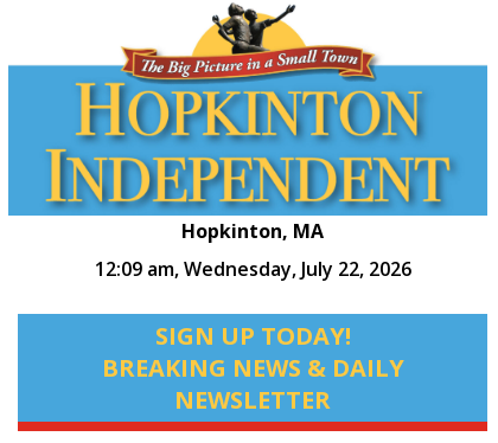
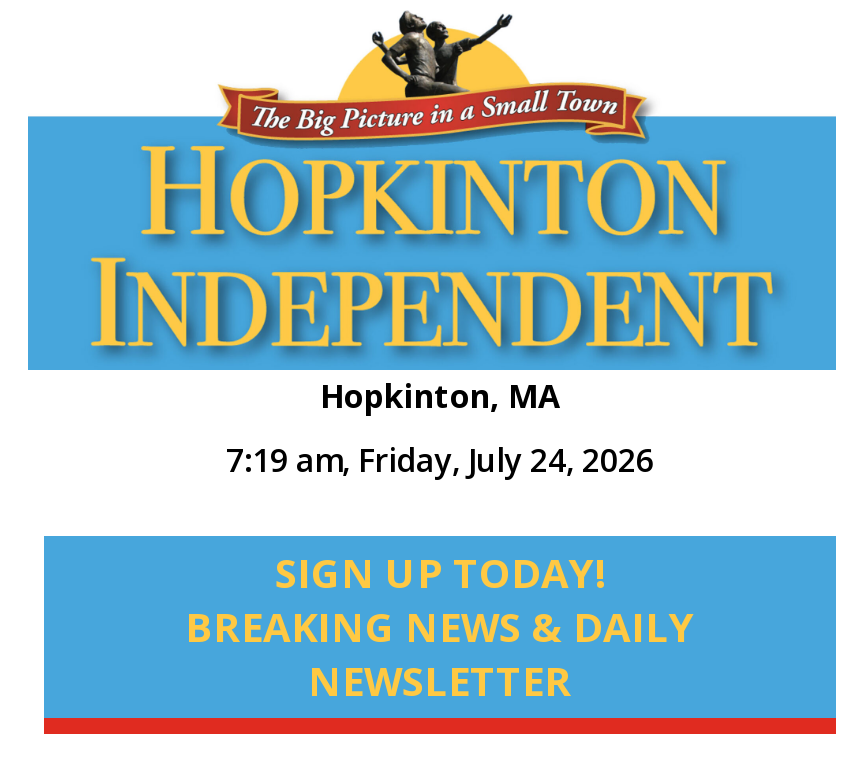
[94,256,411,282] 12:09 am, Wednesday, July 22, 2026 -> [226,438,654,482] 7:19 am, Friday, July 24, 2026

